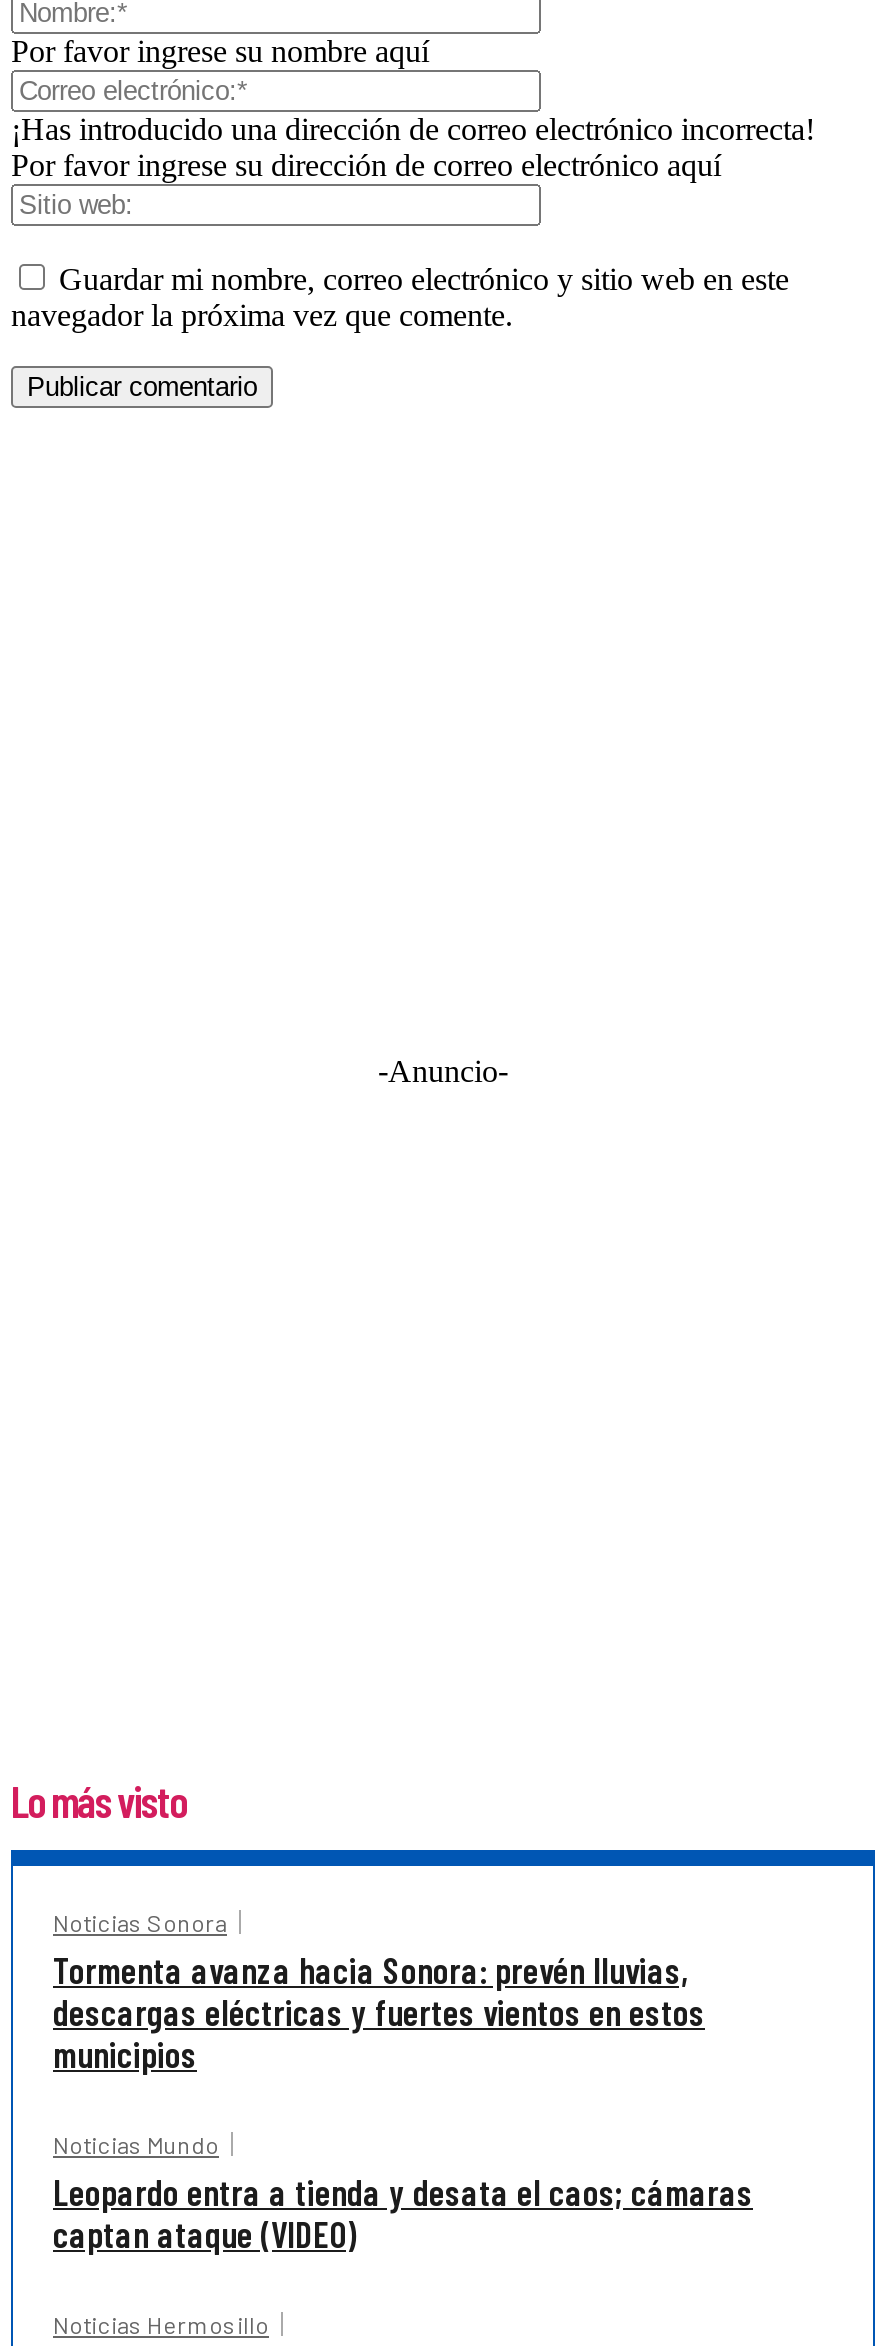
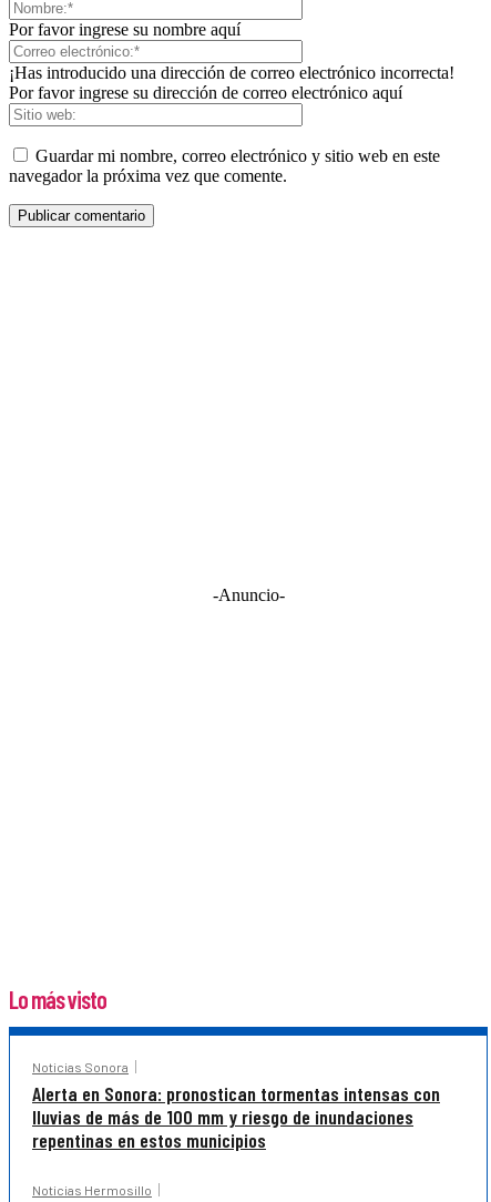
[53,1947,753,2255] Tormenta avanza hacia Sonora: prevén lluvias, | descargas eléctricas y fuertes vientos en estos | municipios | Noticias Mundo | Leopardo entra a tienda y desata el caos; cámaras | captan ataque (VIDEO) -> [32,1081,440,1152] Alerta en Sonora: pronostican tormentas intensas con | lluvias de más de 100 mm y riesgo de inundaciones | repentinas en estos municipios

